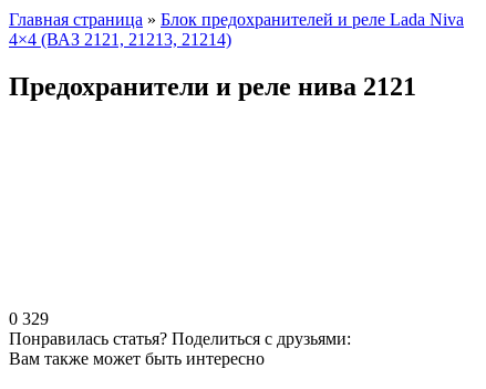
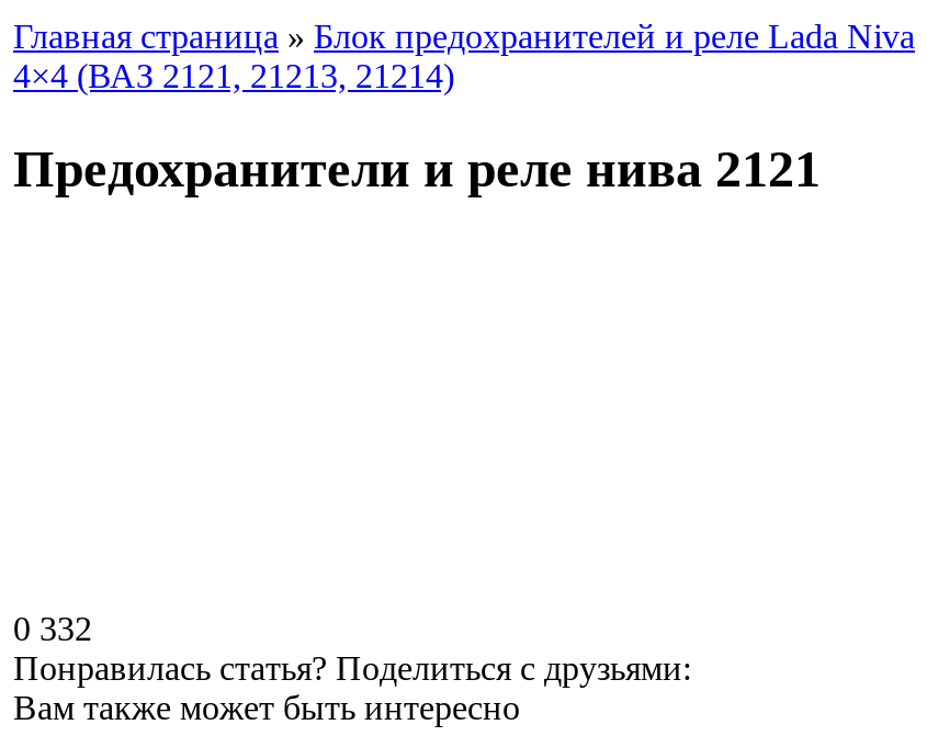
[9,309,49,328] 0 329 -> [13,609,92,647] 0 332

